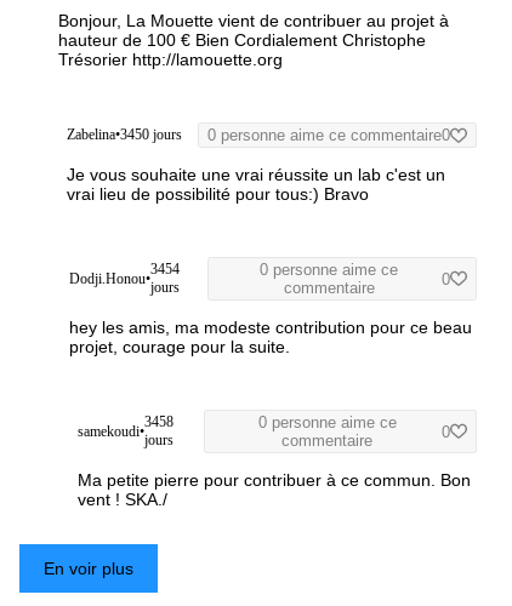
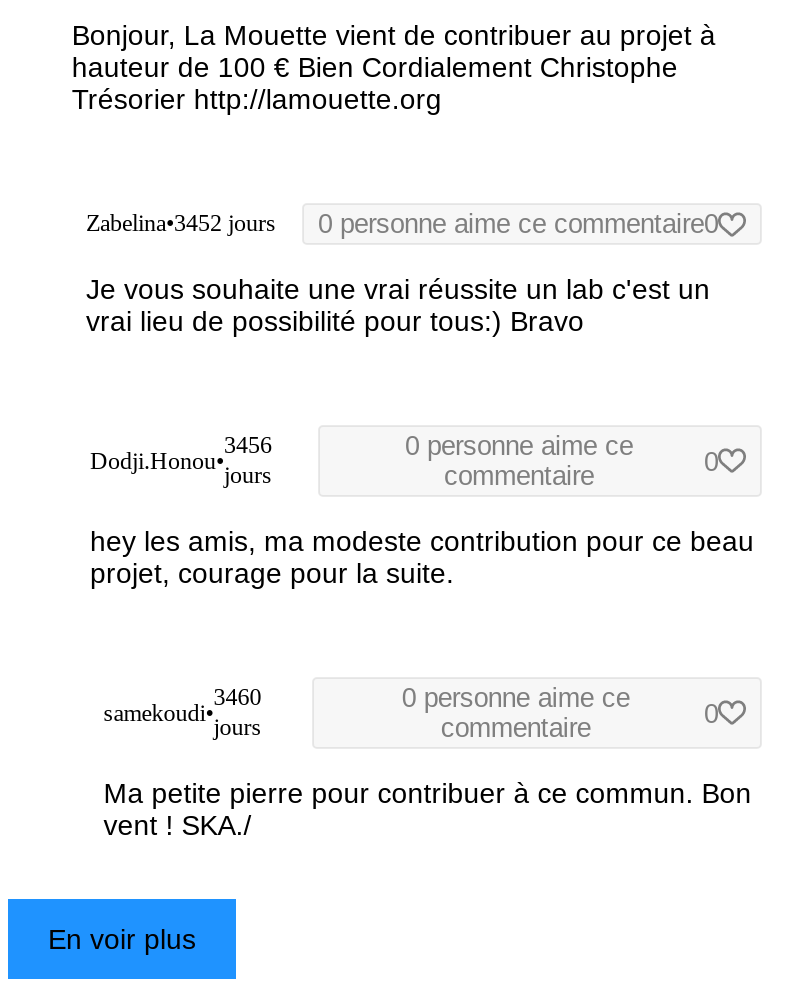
[67,126,182,143] Zabelina•3450 jours -> [86,209,276,237] Zabelina•3452 jours
[150,261,180,278] 3454 -> [224,431,272,459] 3456
[144,413,173,430] 3458 -> [214,683,262,711] 3460

